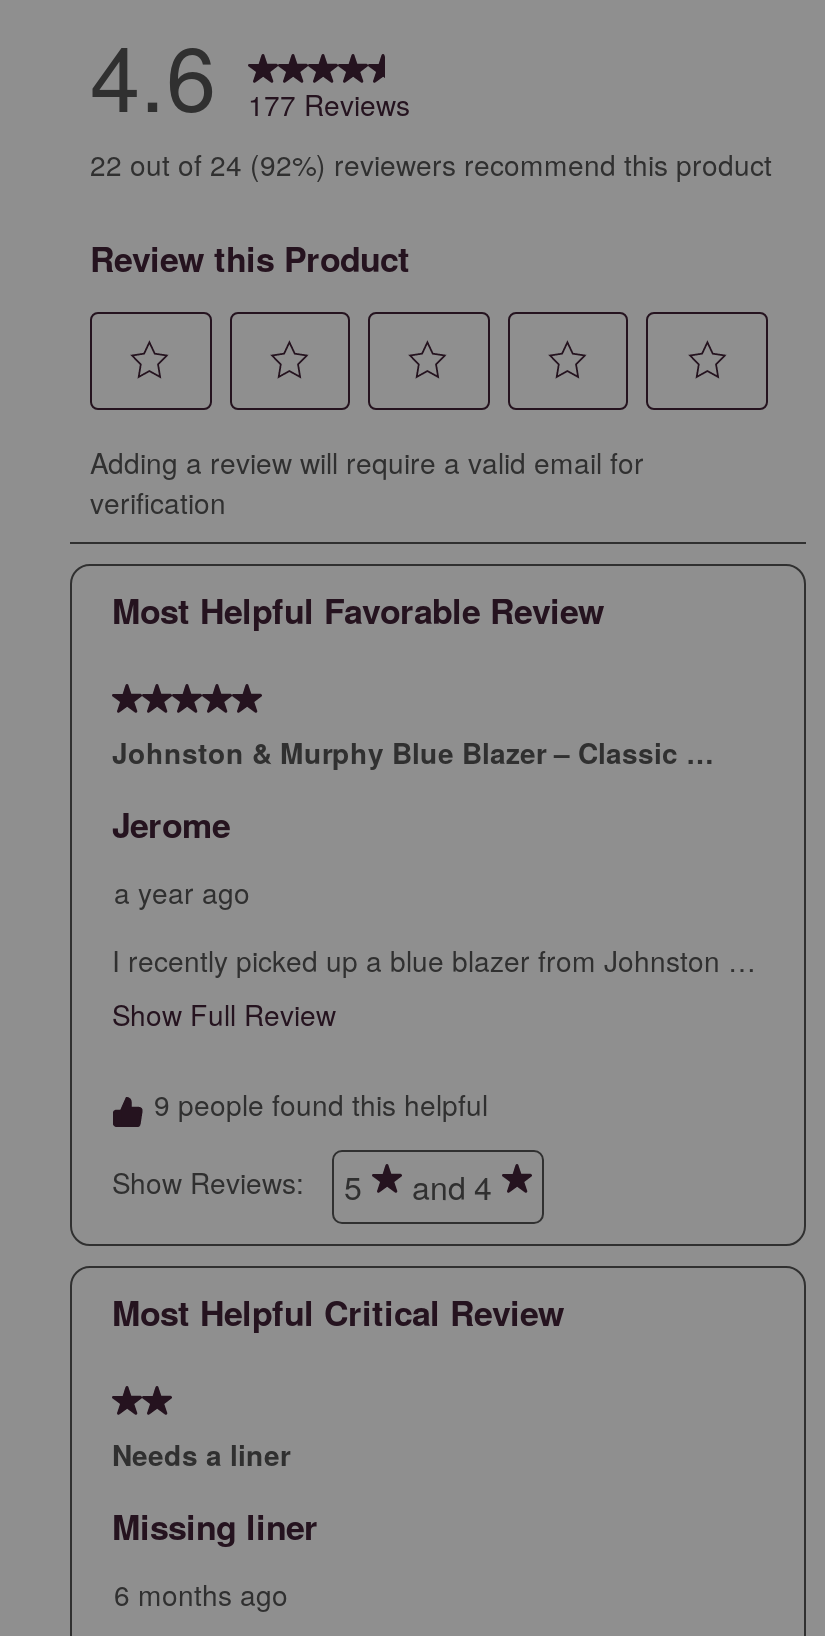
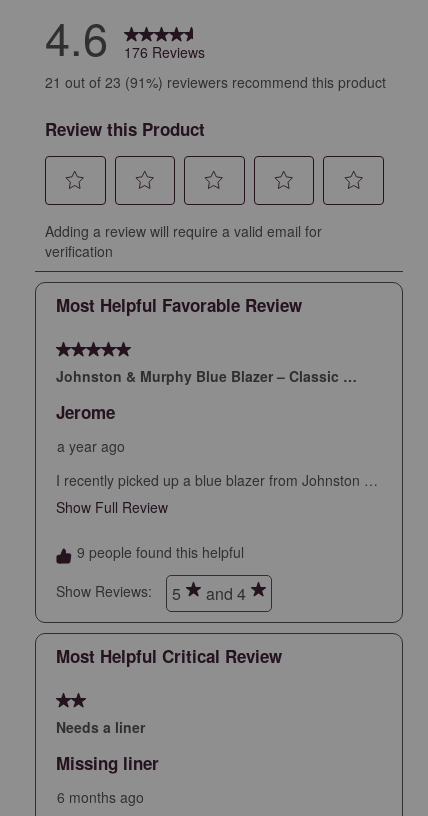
[90,8,410,138] 4.6 177 Reviews -> [45,4,205,69] 4.6 176 Reviews
[90,144,772,184] 22 out of 24 (92%) reviewers recommend this product -> [45,72,386,92] 21 out of 23 (91%) reviewers recommend this product

